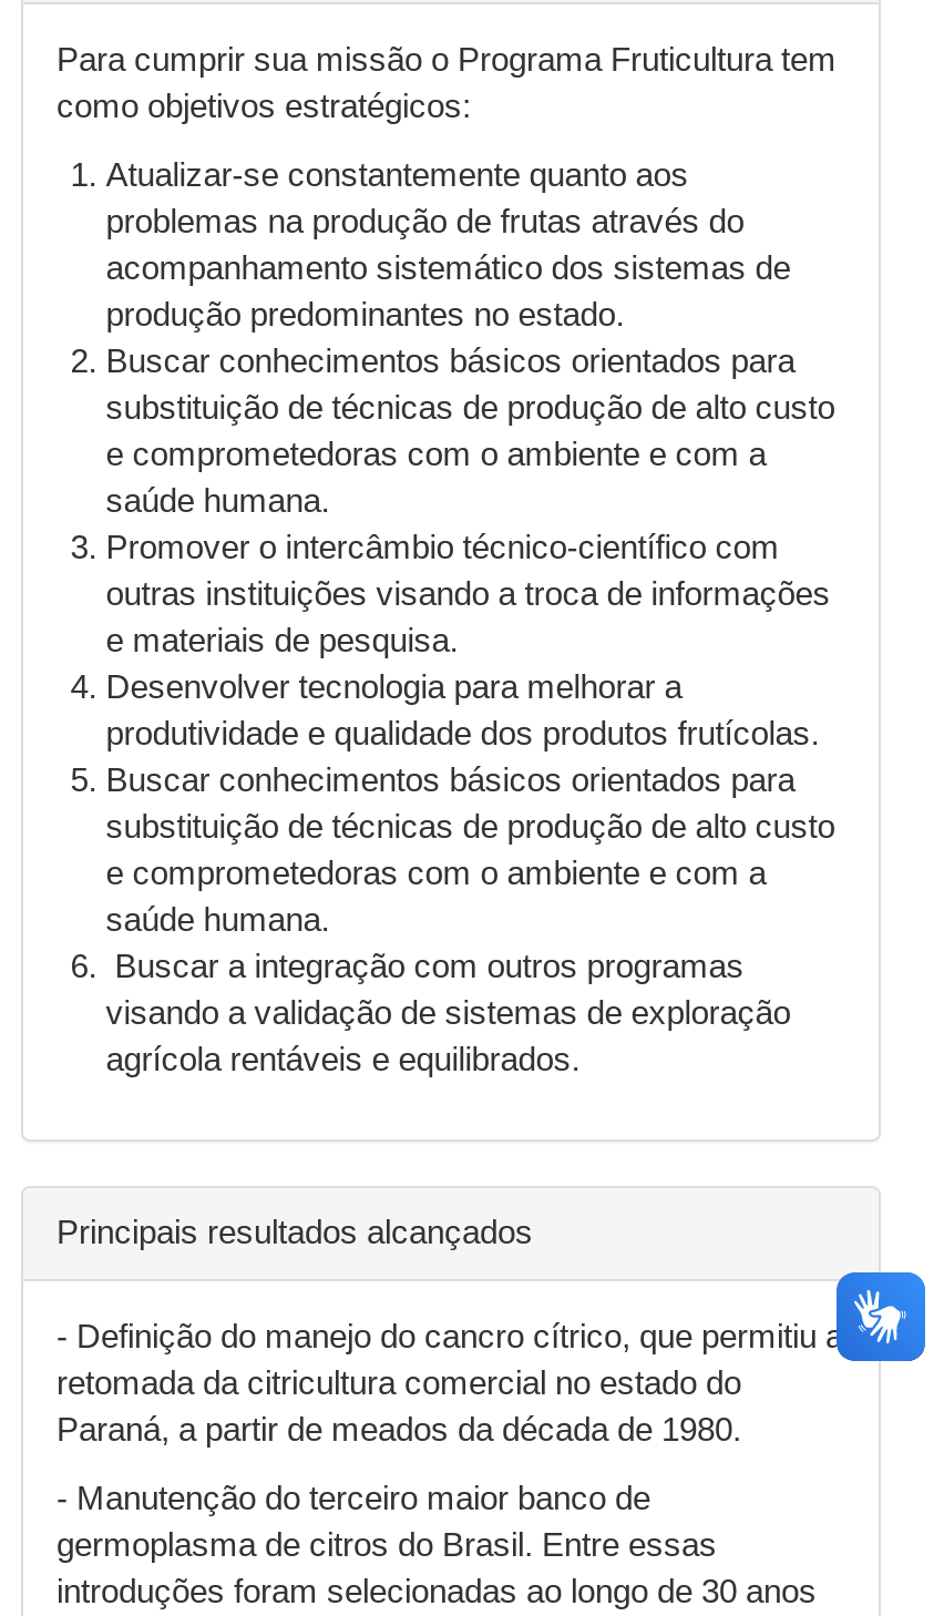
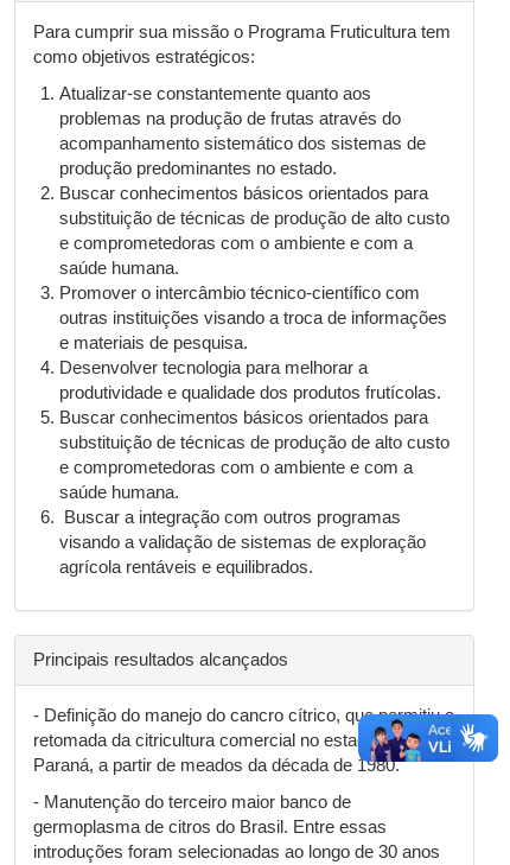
[750,1270,927,1423] [image] -> [404,681,499,763] [image]

